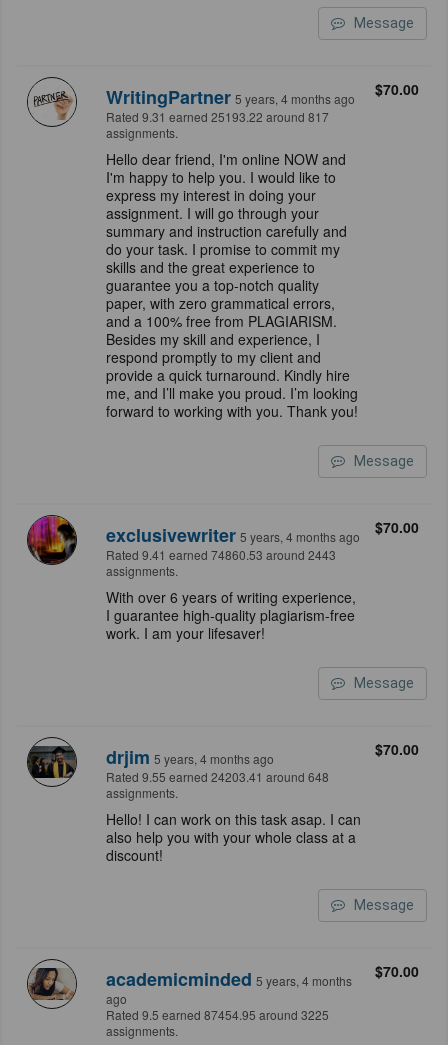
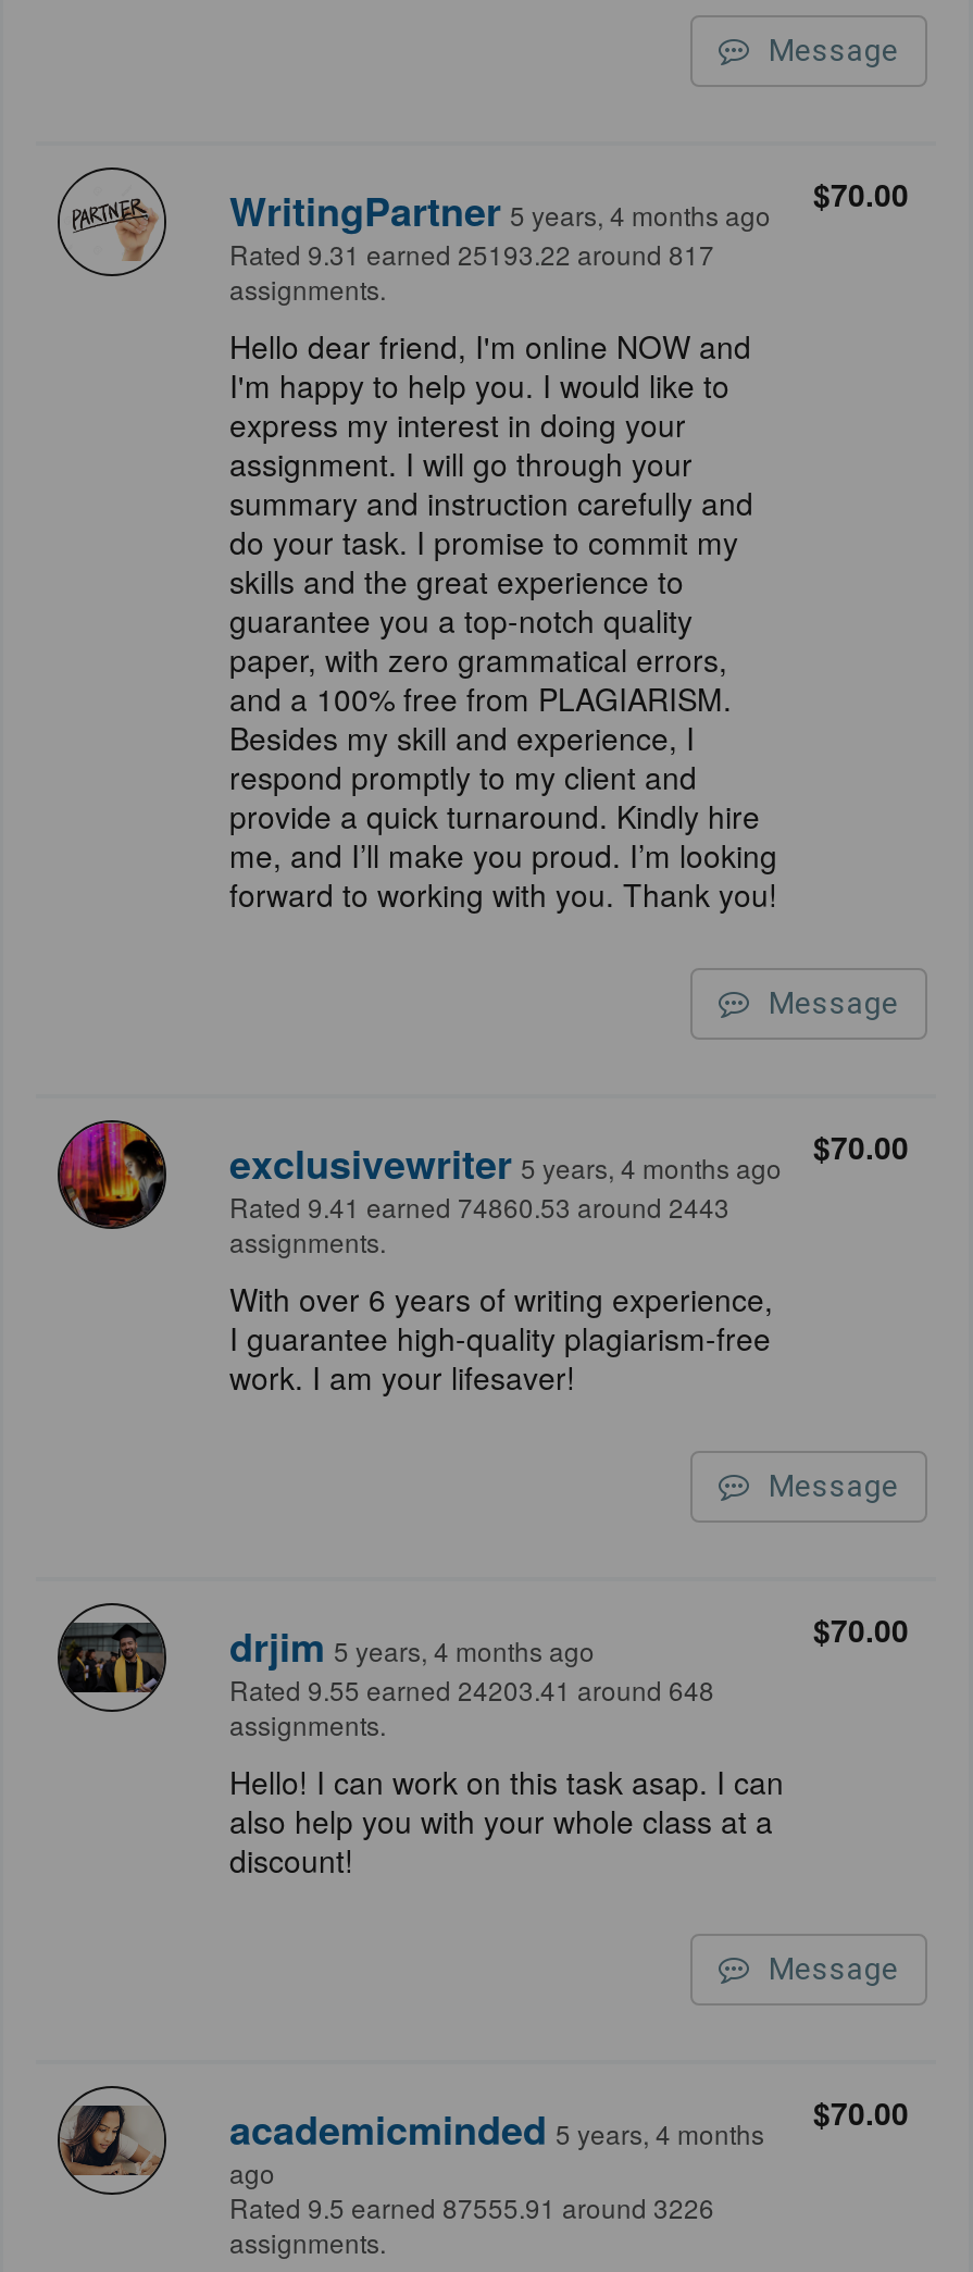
[106,1006,329,1023] Rated 9.5 earned 87454.95 around 3225 -> [229,2188,714,2225] Rated 9.5 earned 87555.91 around 3226

